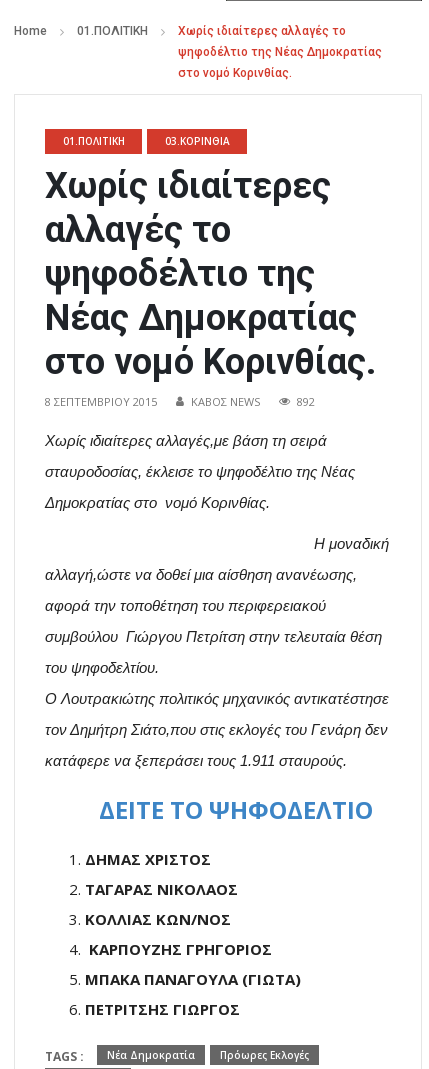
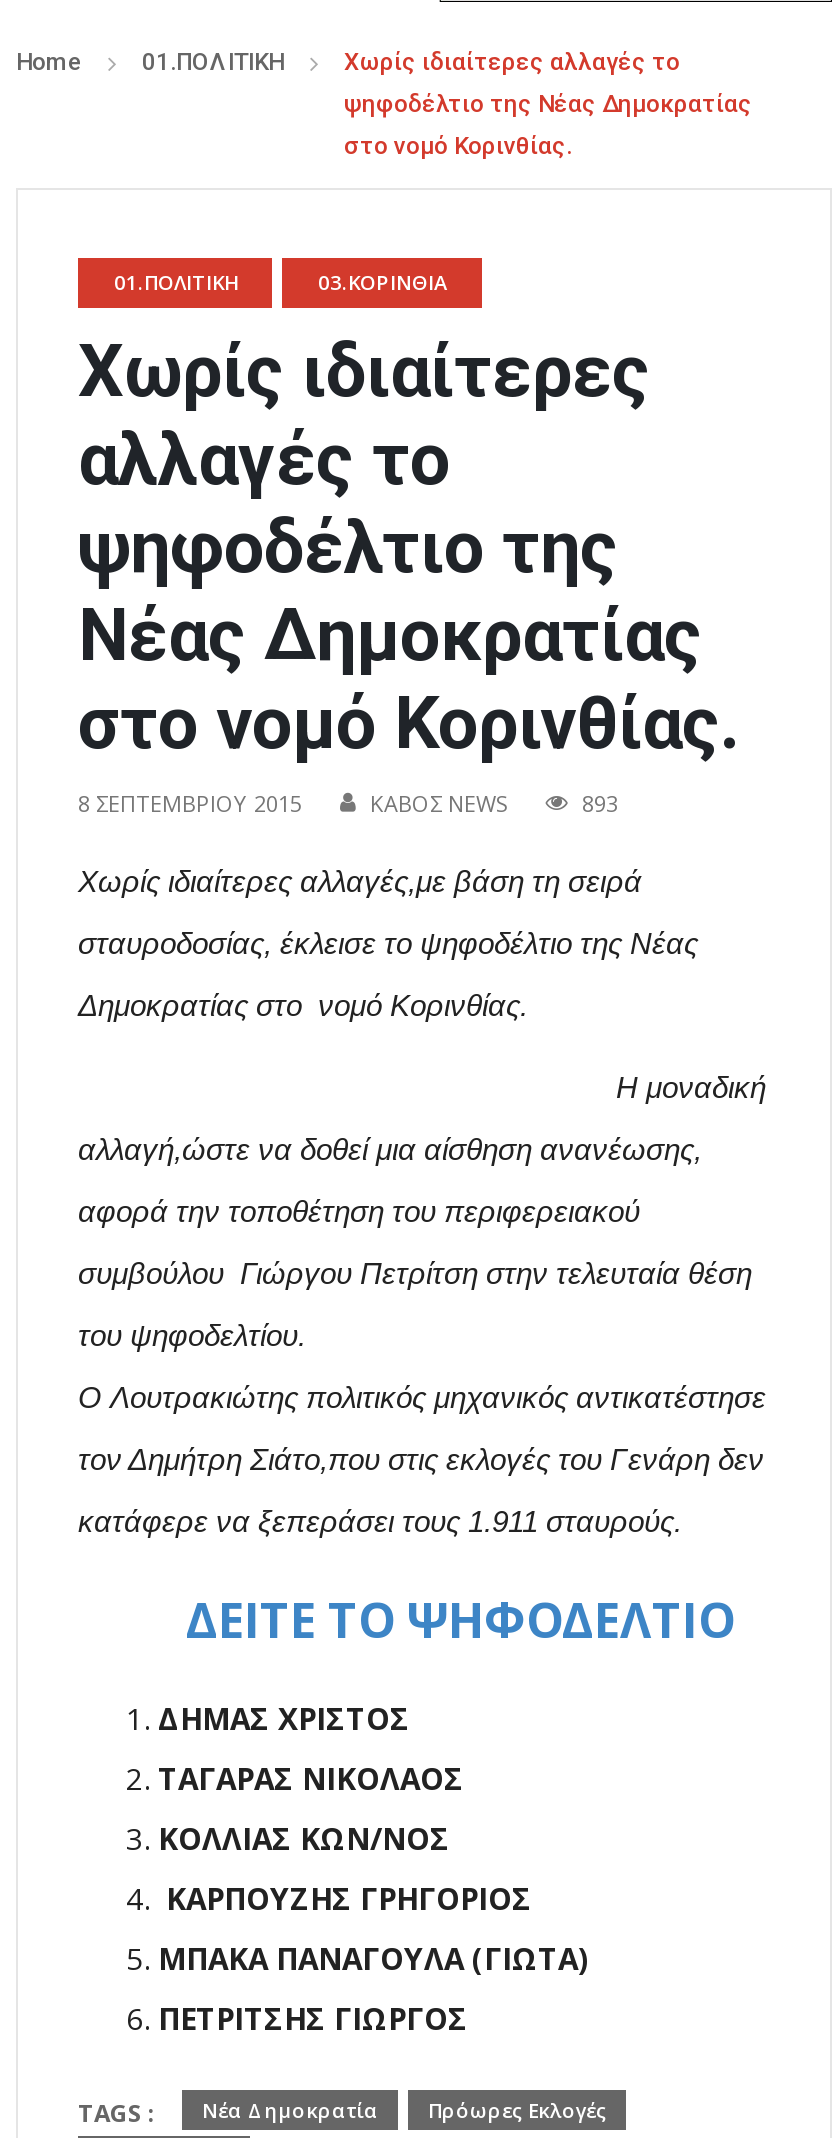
[297,394,315,409] 892 -> [582,789,618,819] 893

